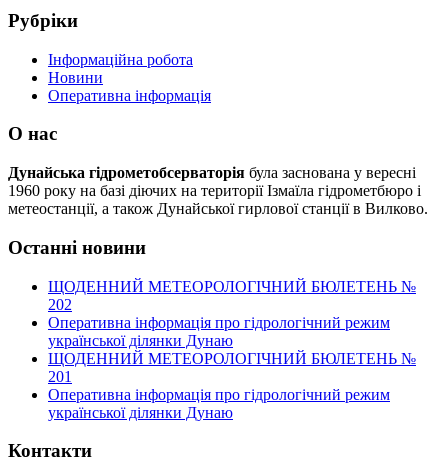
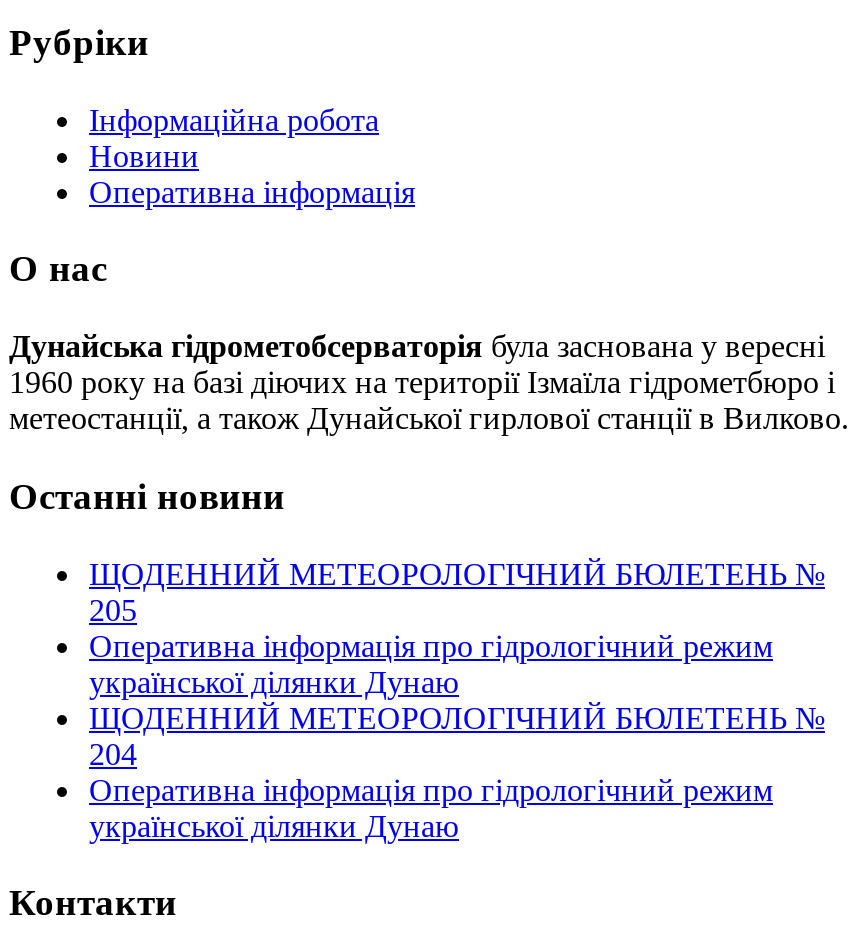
[48,296,72,313] 202 -> [89,592,137,626] 205
[48,368,72,385] 201 -> [89,736,137,770] 204

